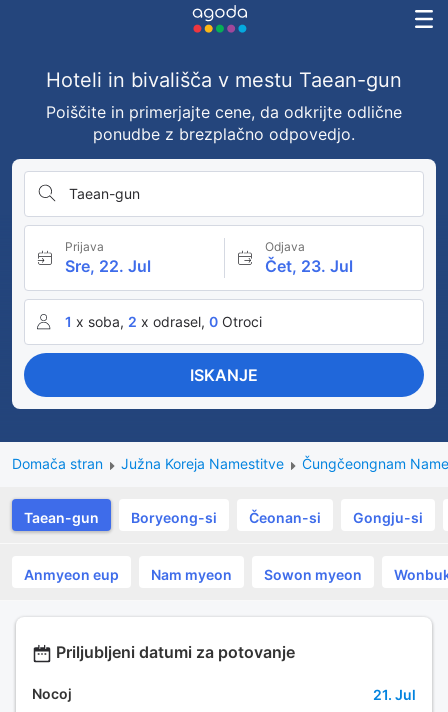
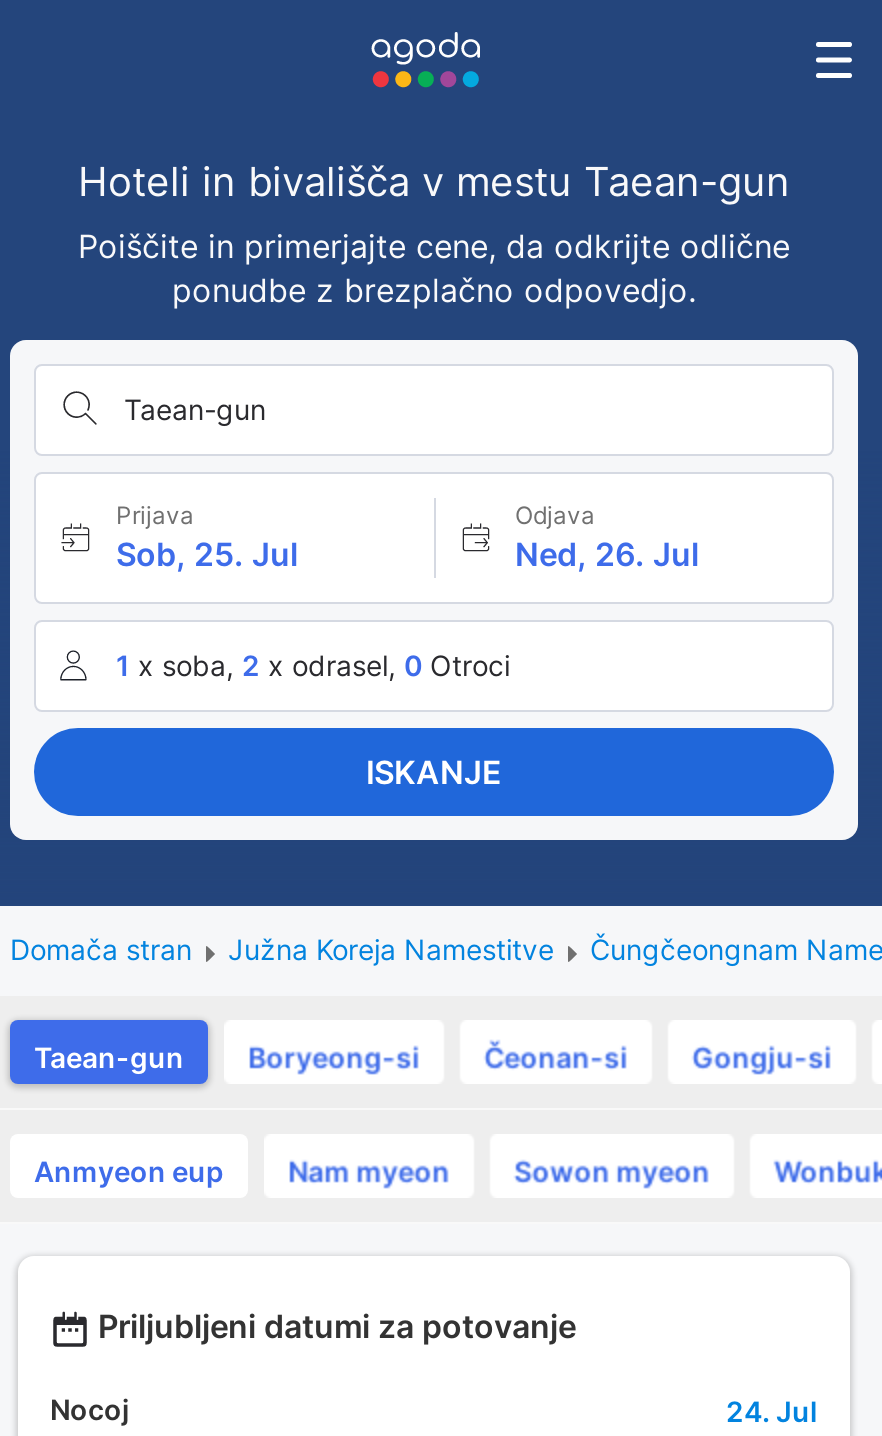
[65,256,151,276] Sre, 22. Jul -> [116,534,298,574] Sob, 25. Jul
[264,256,352,276] Čet, 23. Jul -> [515,534,699,574] Ned, 26. Jul
[373,686,416,703] 21. Jul -> [726,1393,818,1427] 24. Jul

